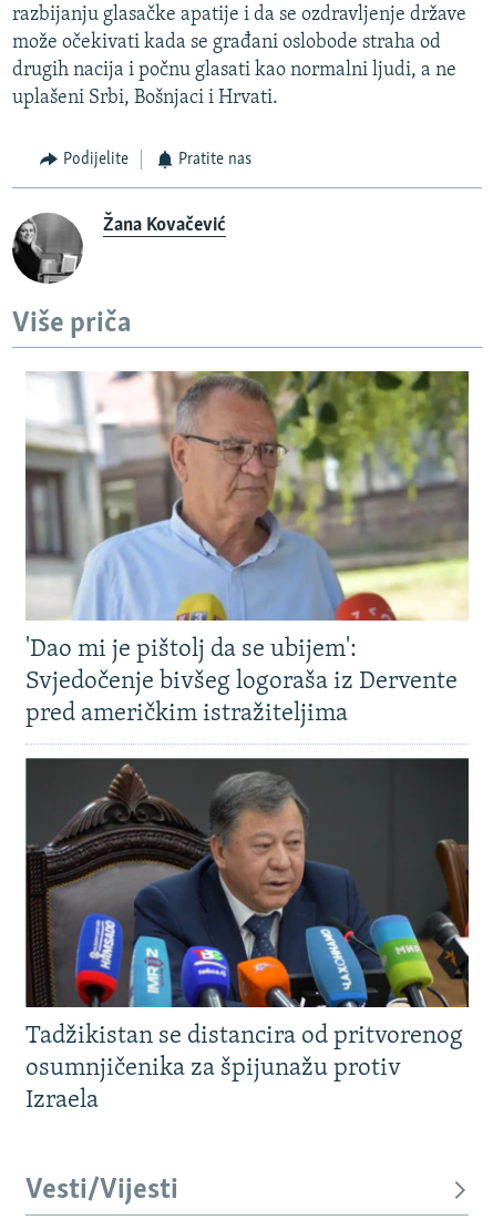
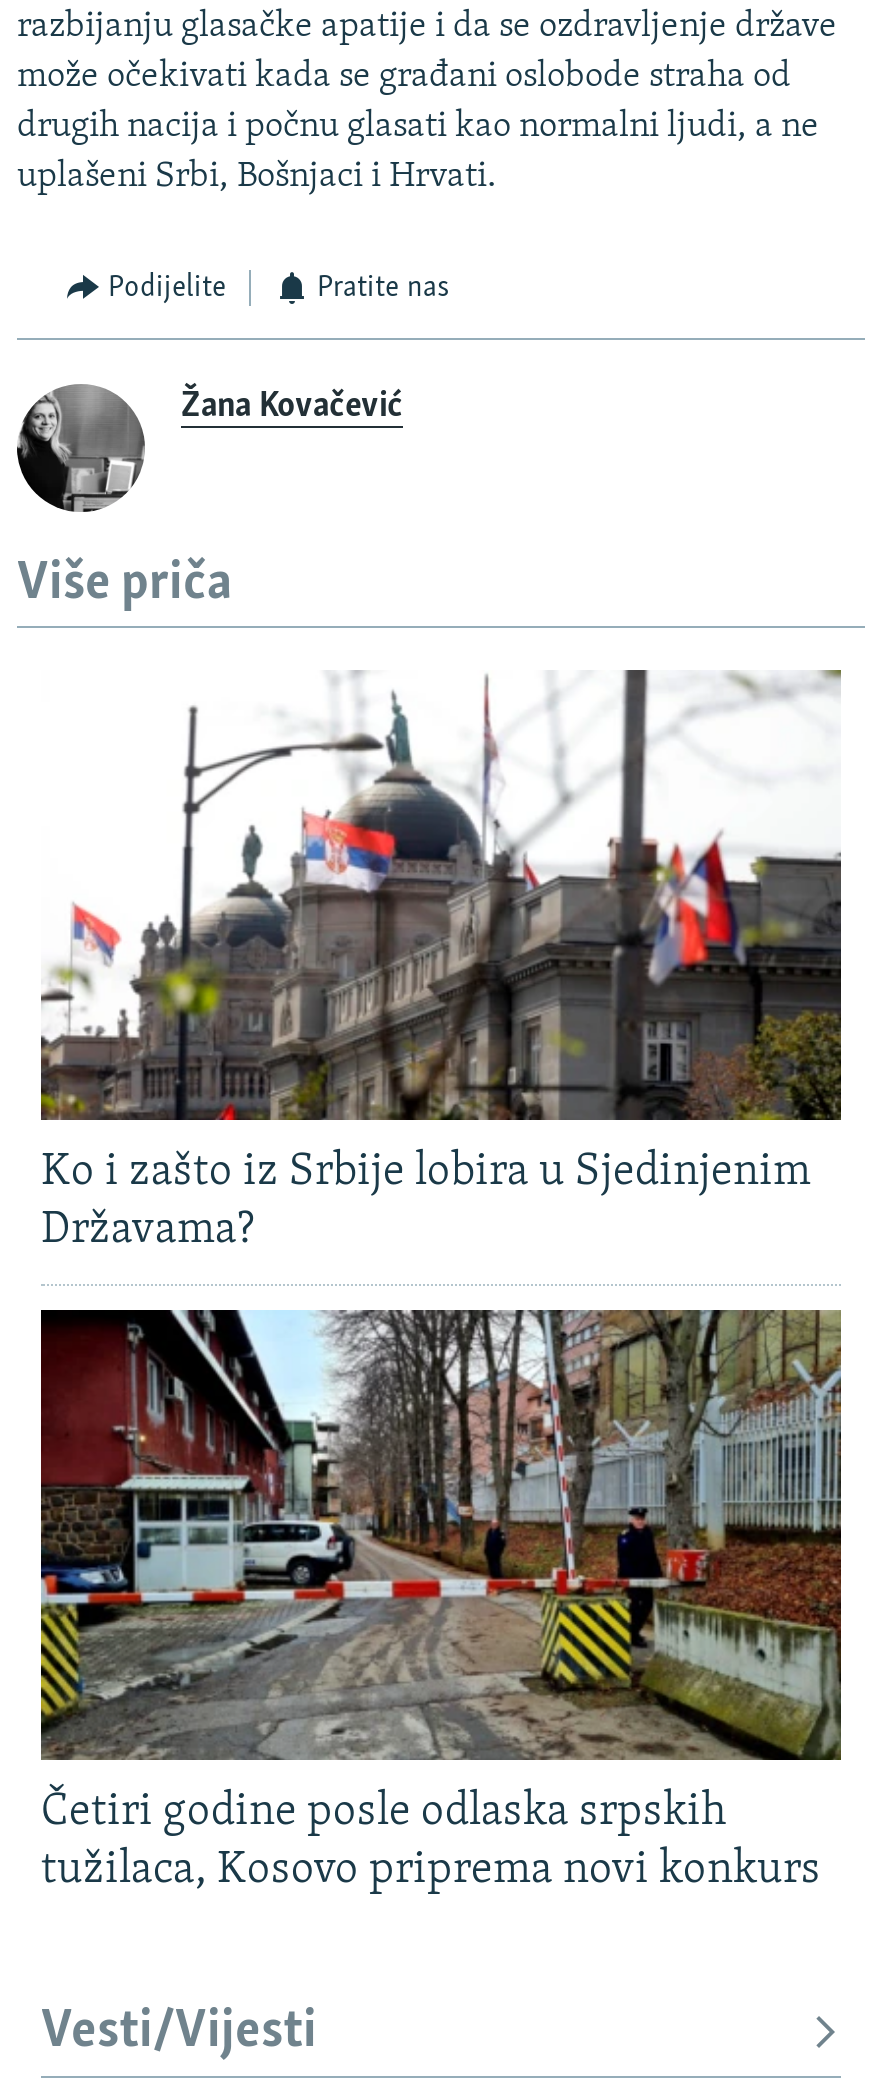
[24,370,470,727] [image] | 'Dao mi je pištolj da se ubijem': | Svjedočenje bivšeg logoraša iz Dervente | pred američkim istražiteljima -> [41,670,843,1255] [image] | Ko i zašto iz Srbije lobira u Sjedinjenim | Državama?
[24,757,470,1114] [image] | Tadžikistan se distancira od pritvorenog | osumnjičenika za špijunažu protiv | Izraela -> [39,1308,843,1895] [image] | Četiri godine posle odlaska srpskih | tužilaca, Kosovo priprema novi konkurs

